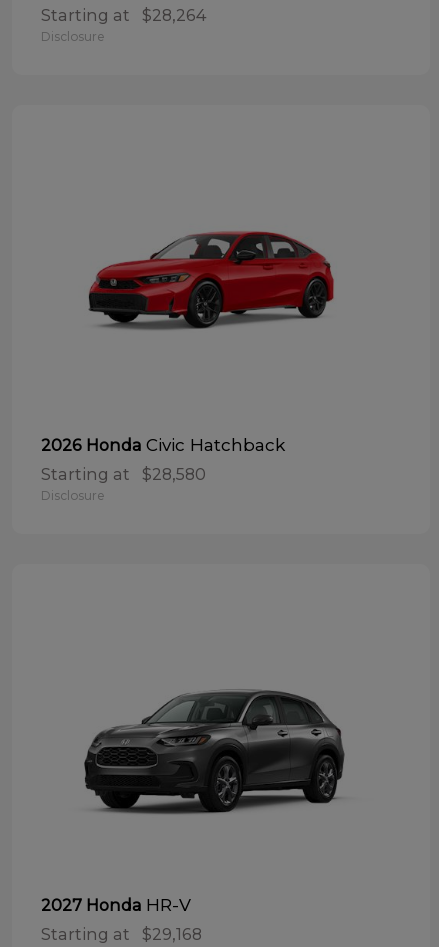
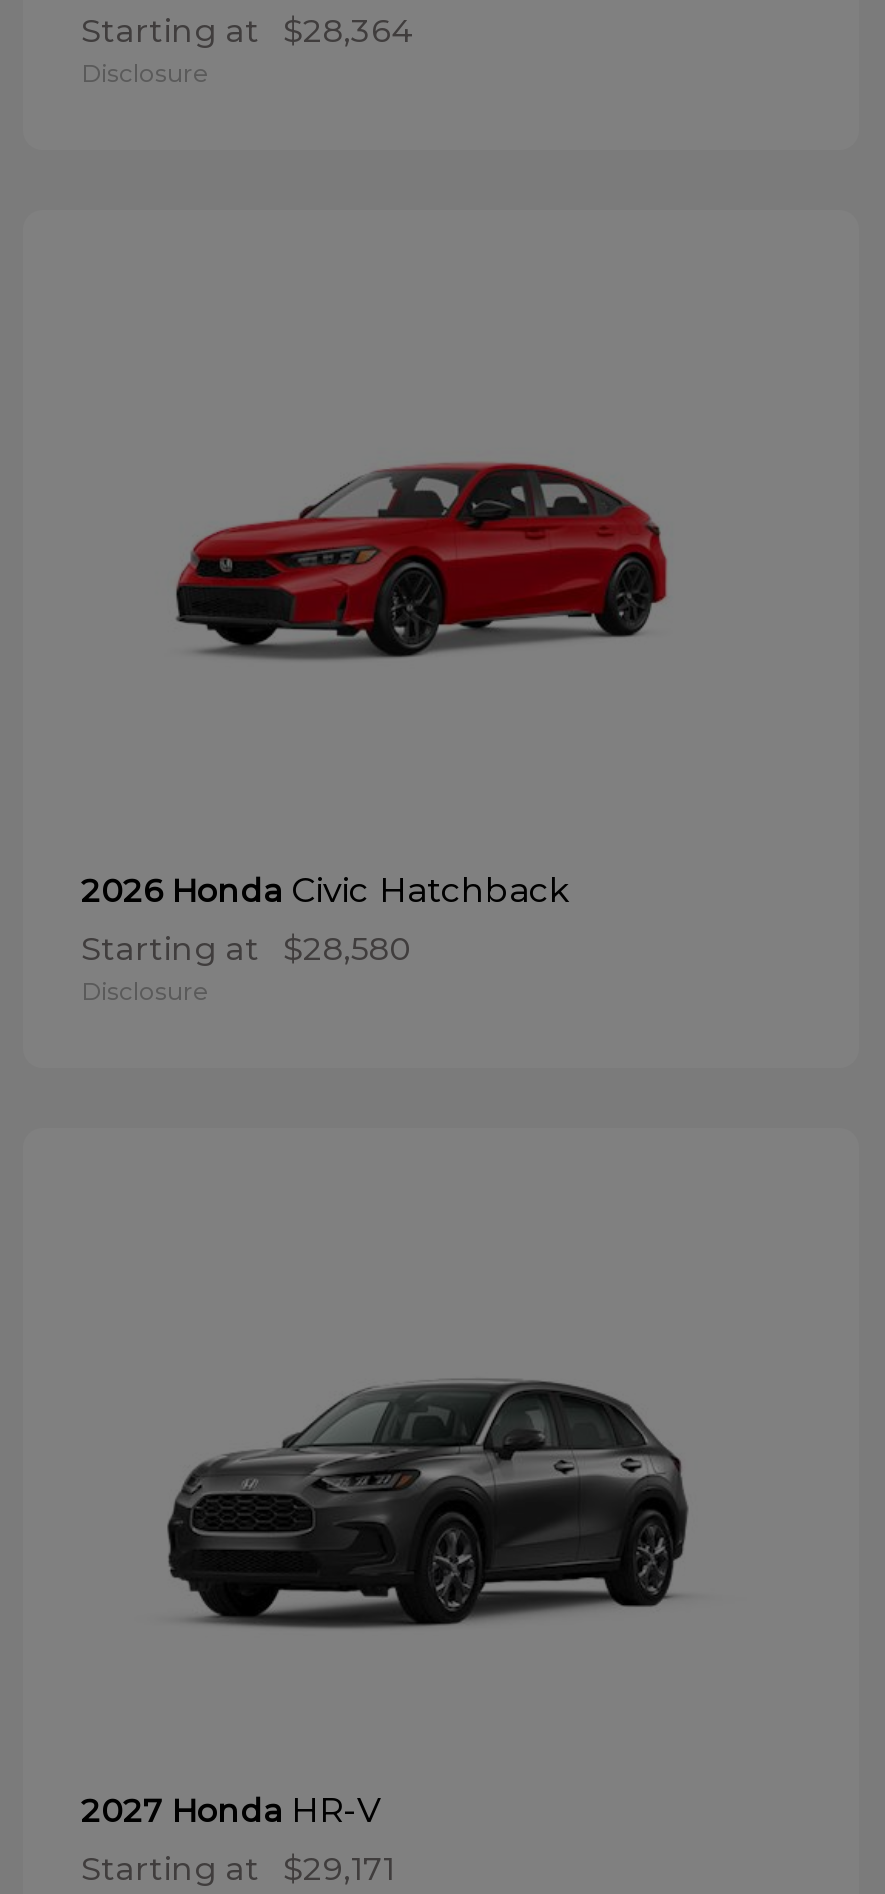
[41,6,206,25] Starting at $28,264 -> [81,11,411,49] Starting at $28,364
[41,925,202,944] Starting at $29,168 -> [81,1850,395,1888] Starting at $29,171

